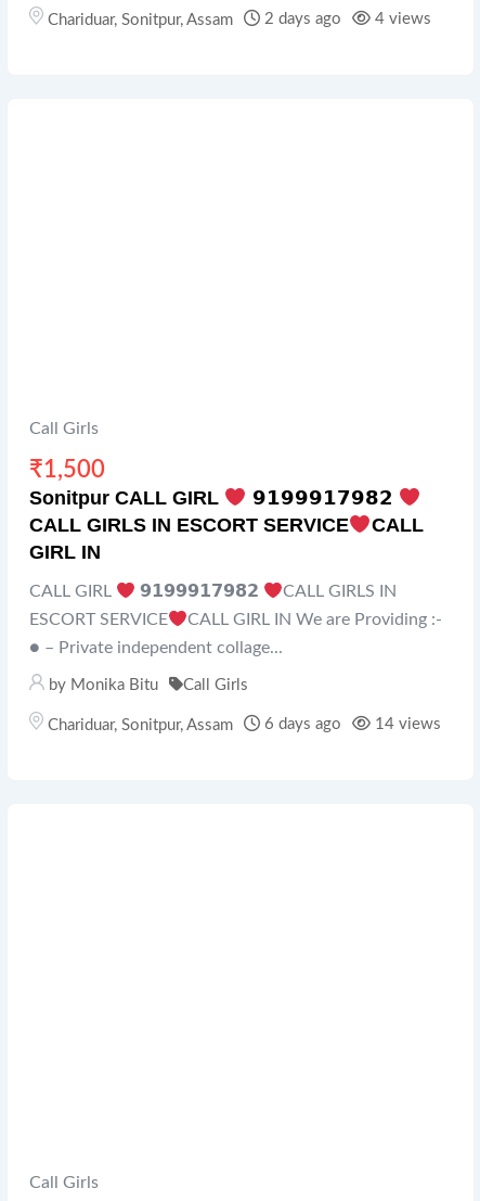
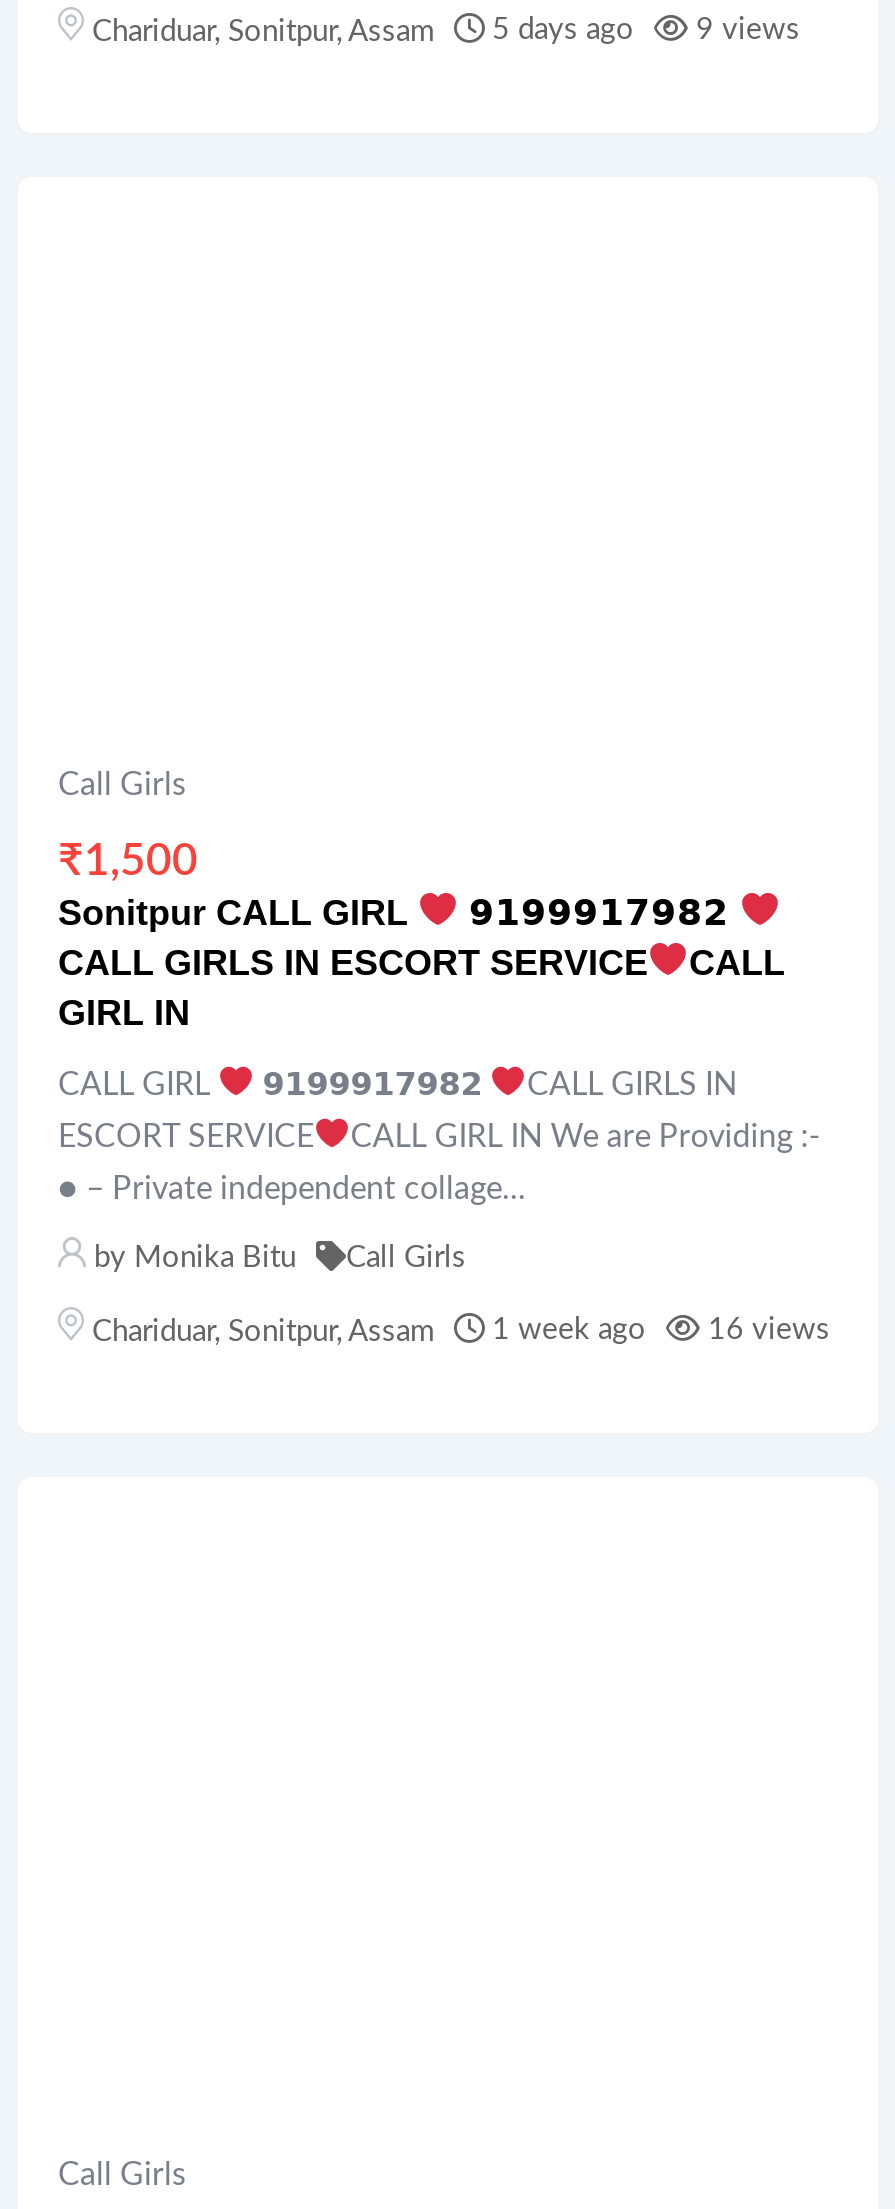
[260,11,341,27] 2 days ago -> [484,14,634,44] 5 days ago
[371,11,431,27] 4 views -> [688,14,800,44] 9 views
[260,716,341,732] 6 days ago -> [484,1314,646,1344] 1 week ago
[371,716,441,732] 14 views -> [700,1314,830,1344] 16 views

